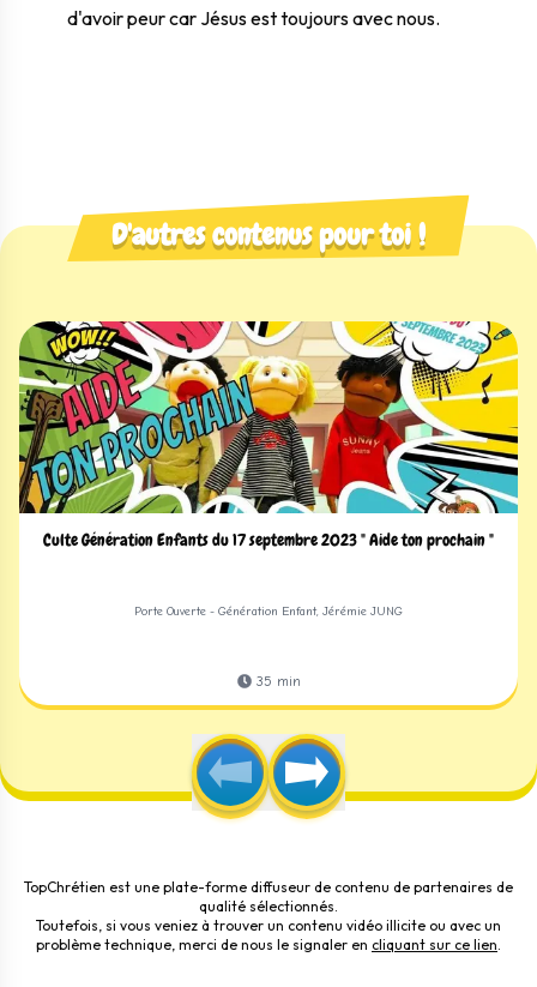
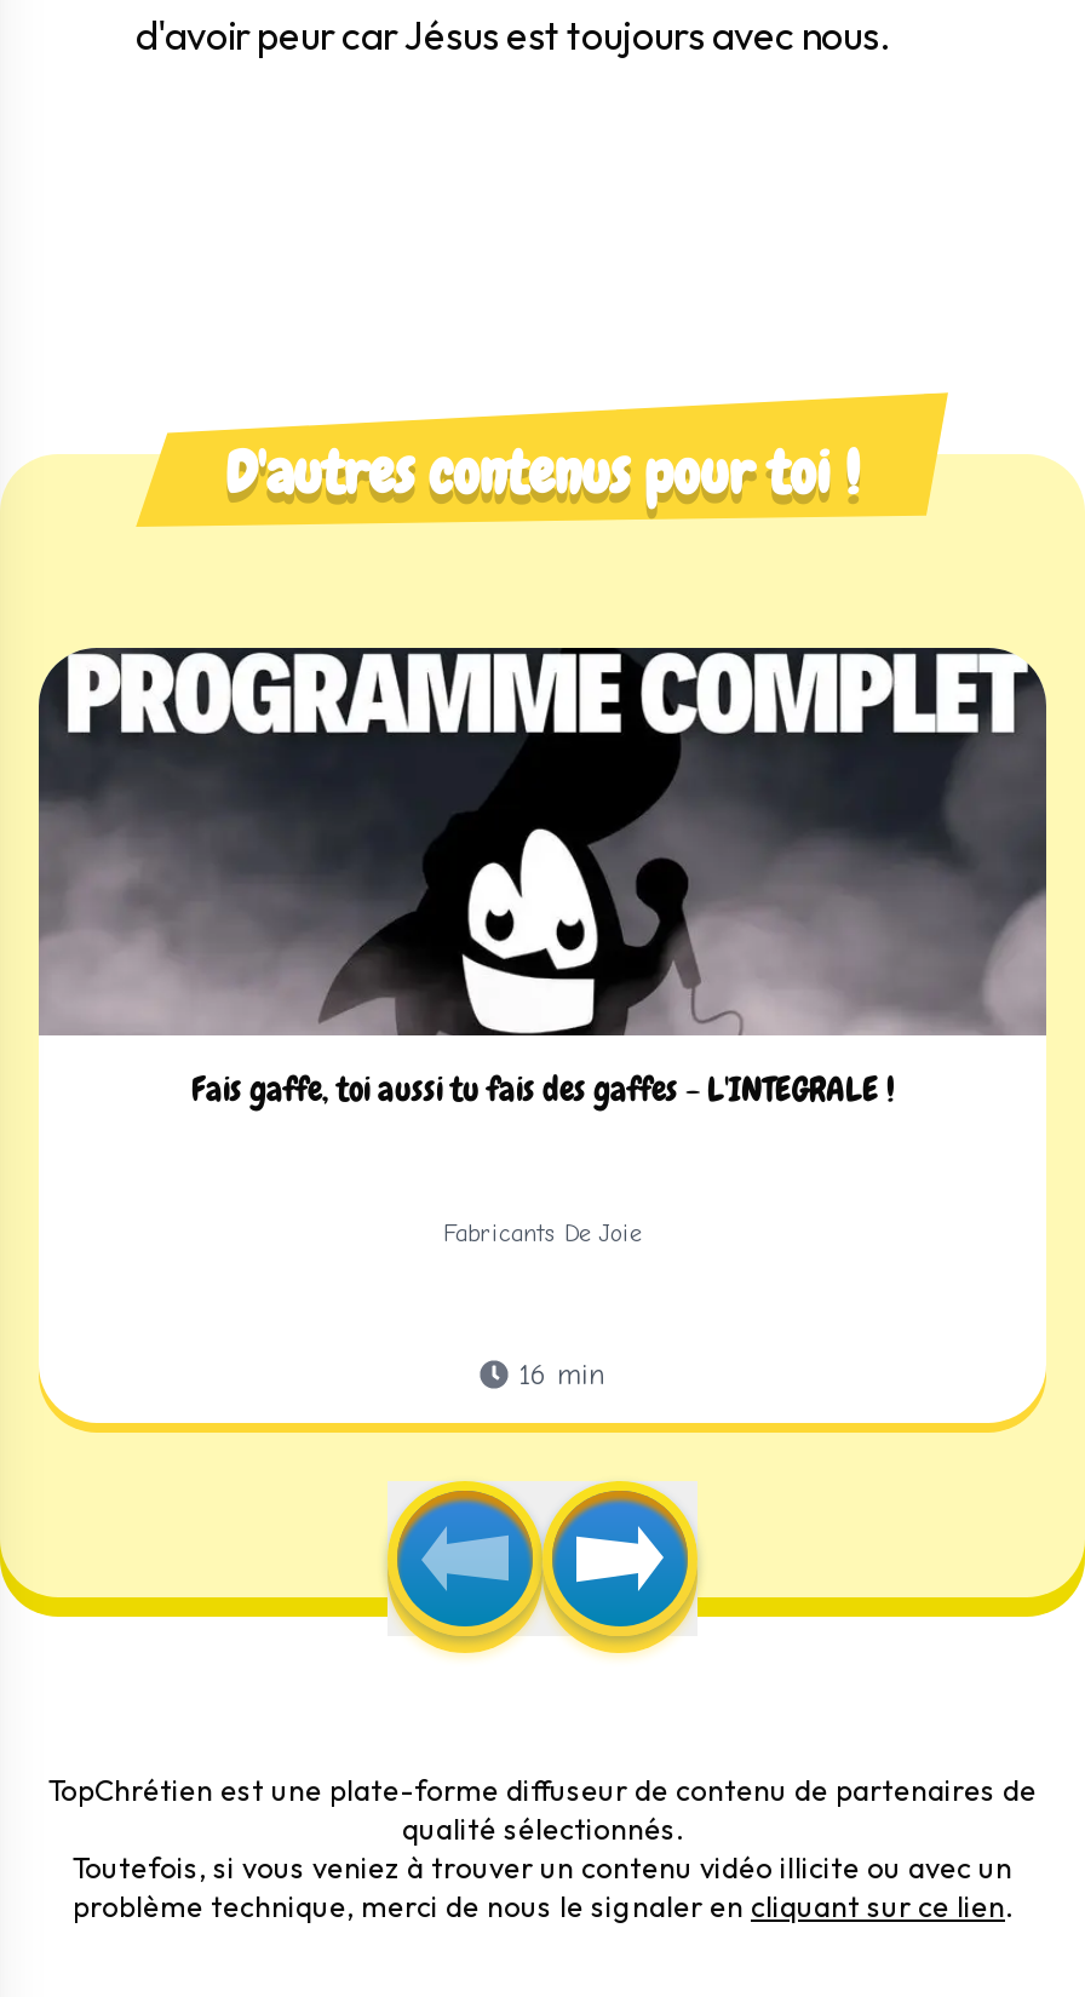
[18,320,519,550] [image] | Culte Génération Enfants du 17 septembre 2023 " Aide ton prochain " -> [36,645,1049,1111] [image] | Fais gaffe, toi aussi tu fais des gaffes - L'INTEGRALE !
[134,604,403,618] Porte Ouverte - Génération Enfant, Jérémie JUNG -> [443,1218,642,1247] Fabricants De Joie
[256,673,300,690] 35 min -> [518,1358,605,1391] 16 min

